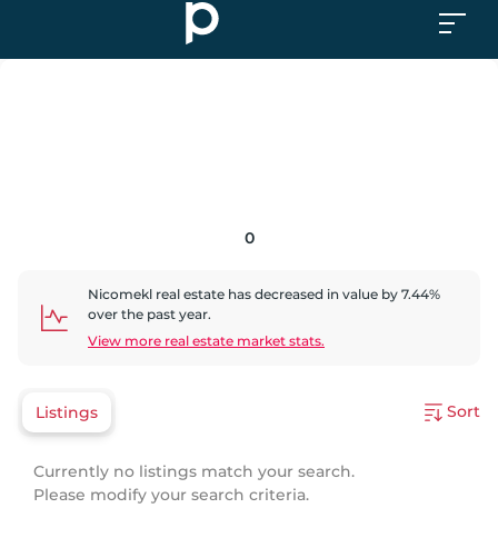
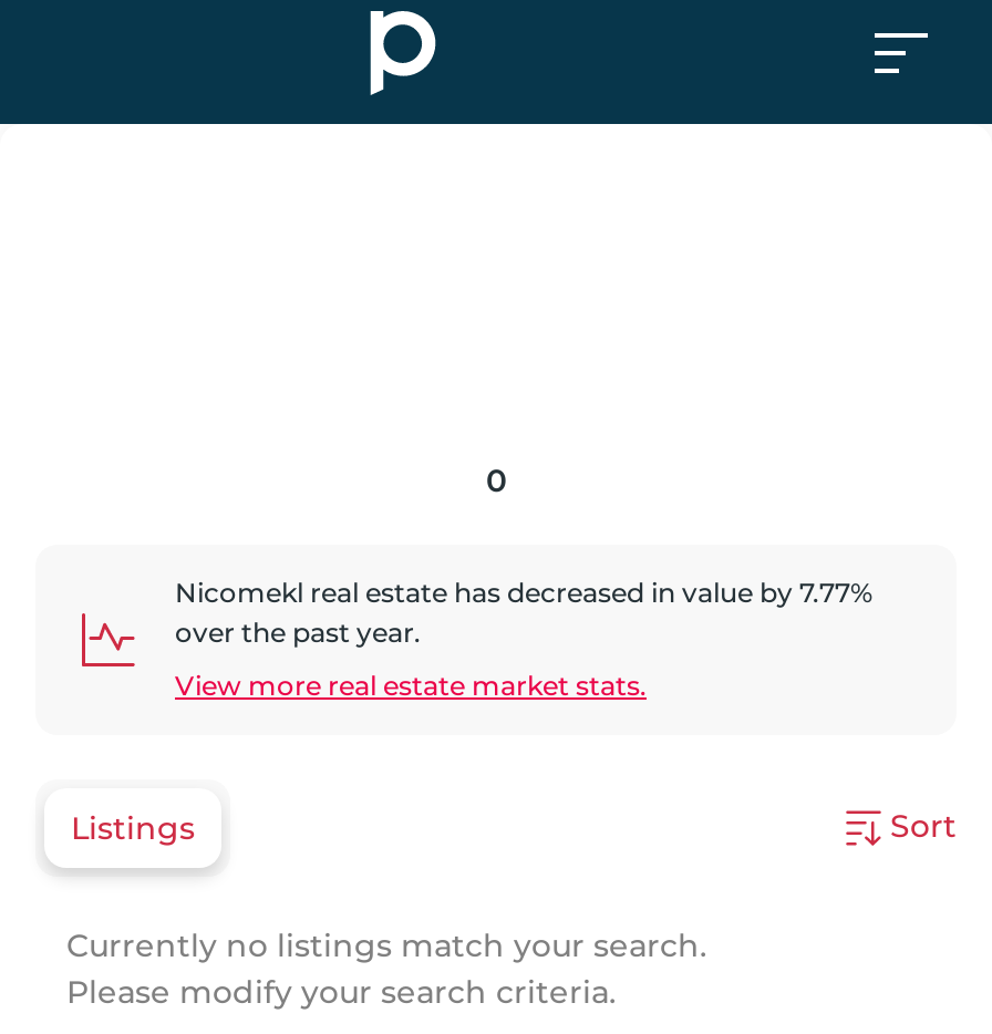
[88,286,440,302] Nicomekl real estate has decreased in value by 7.44% -> [175,576,872,609] Nicomekl real estate has decreased in value by 7.77%

